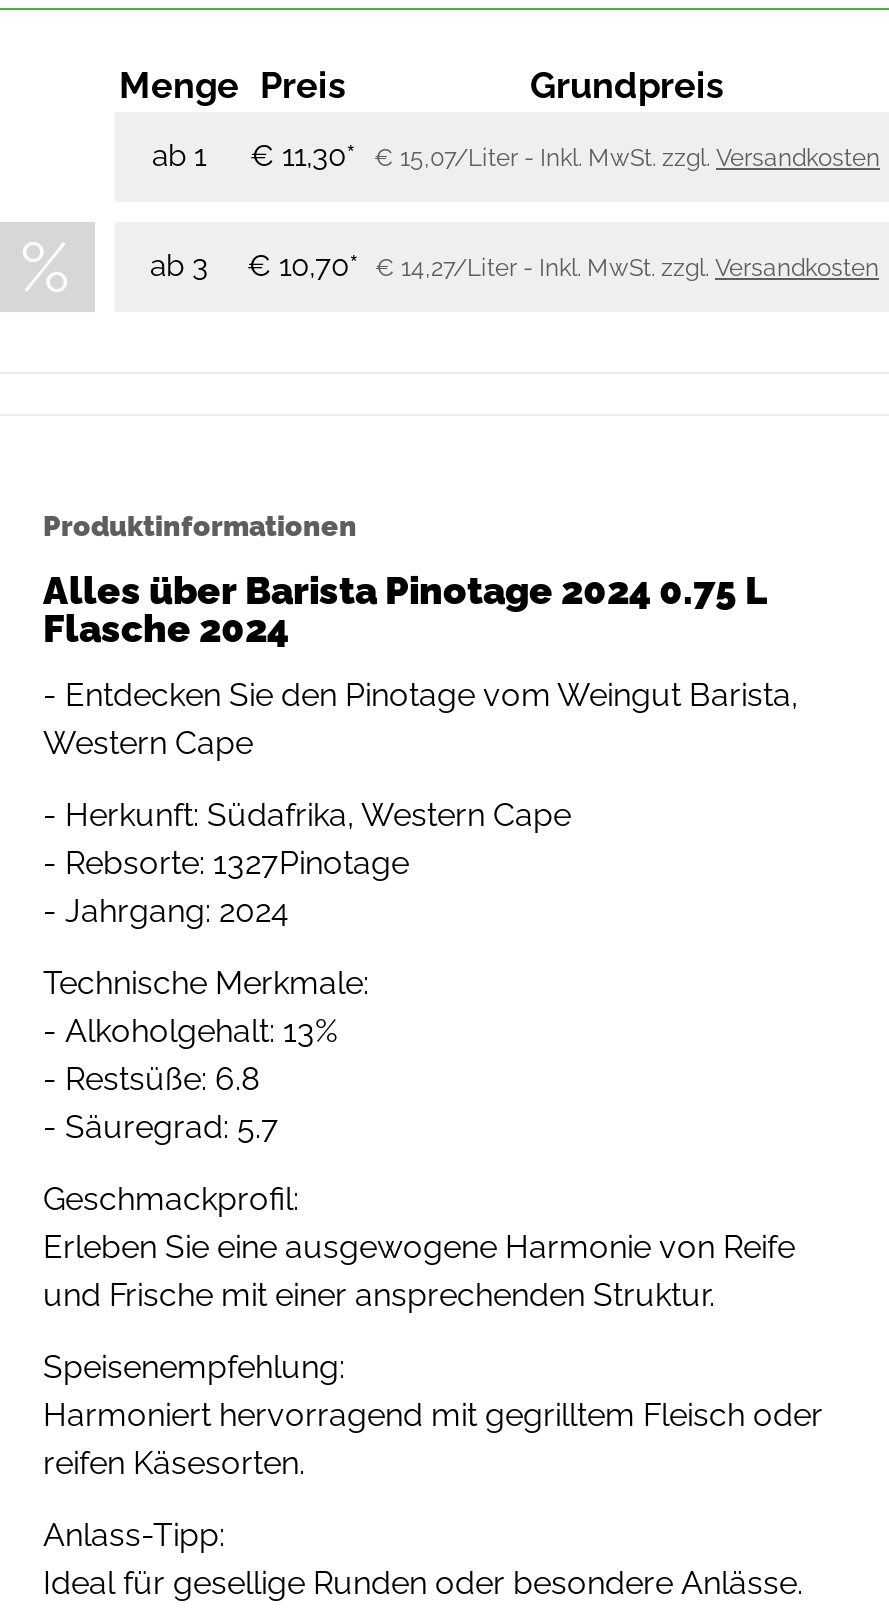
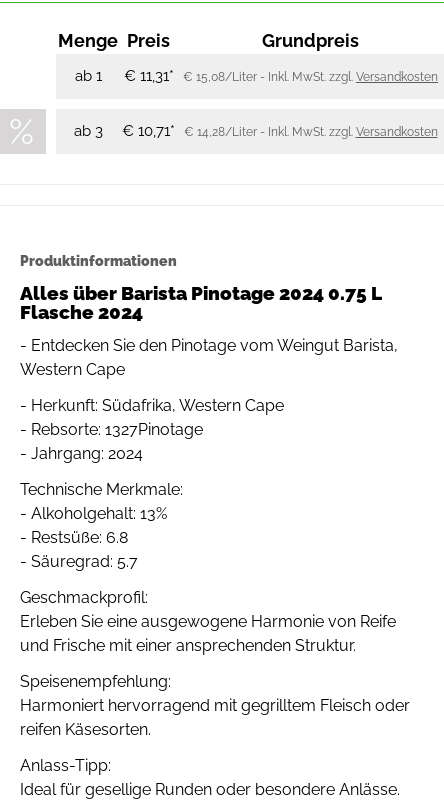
[250,138,356,174] €11,30* -> [123,67,173,85] €11,31*
[374,144,880,172] €15,07/Liter - Inkl. MwSt. zzgl. Versandkosten -> [183,70,438,84] €15,08/Liter - Inkl. MwSt. zzgl. Versandkosten
[247,248,879,284] €10,70* €14,27/Liter - Inkl. MwSt. zzgl. Versandkosten -> [122,122,437,140] €10,71* | €14,28/Liter - Inkl. MwSt. zzgl. Versandkosten

